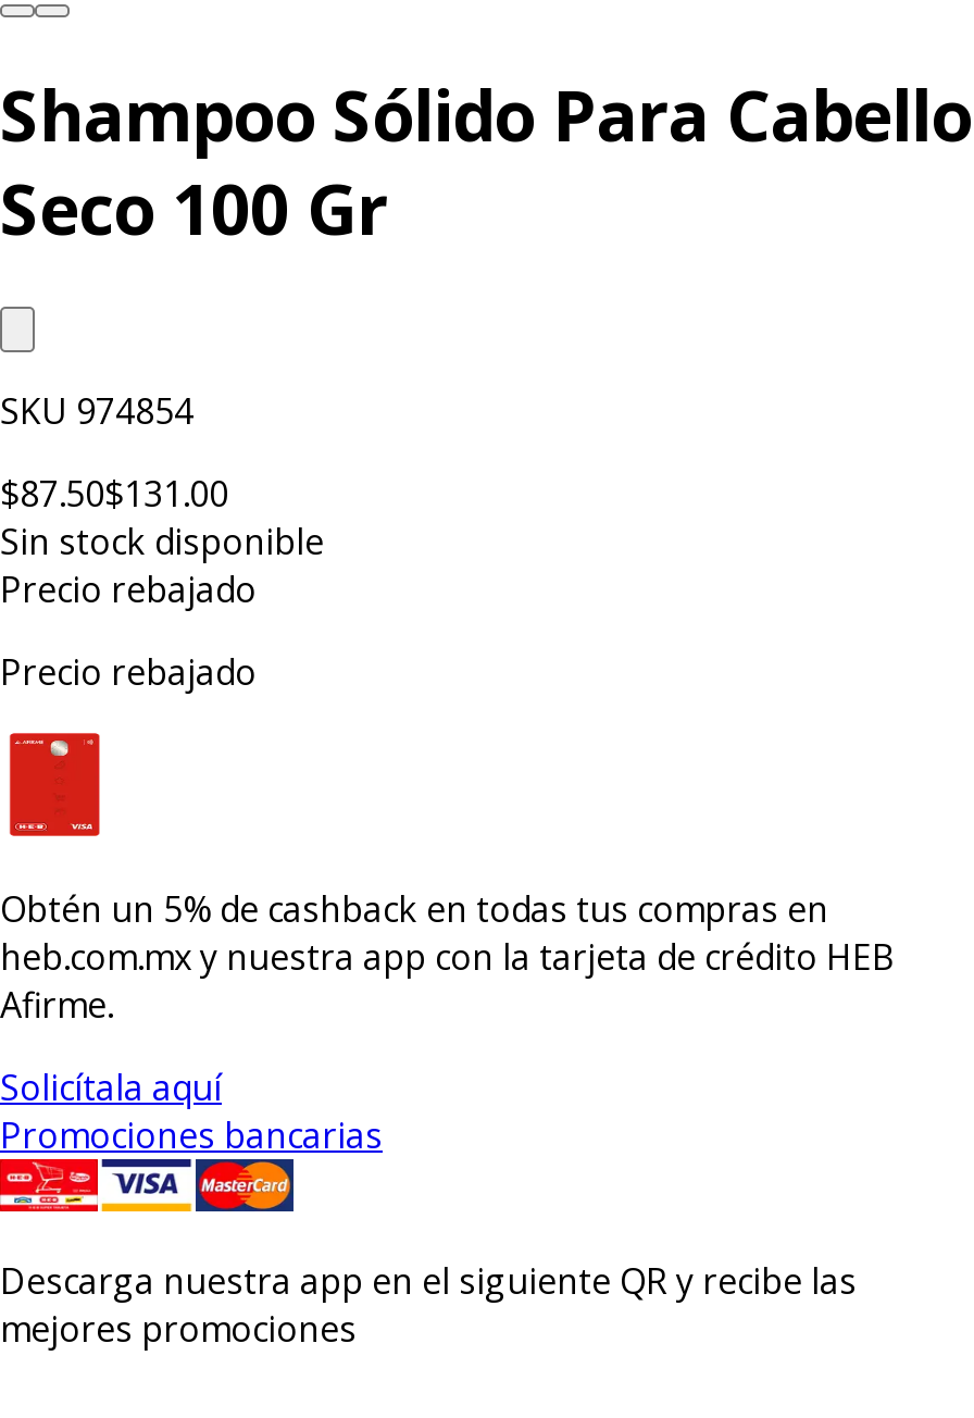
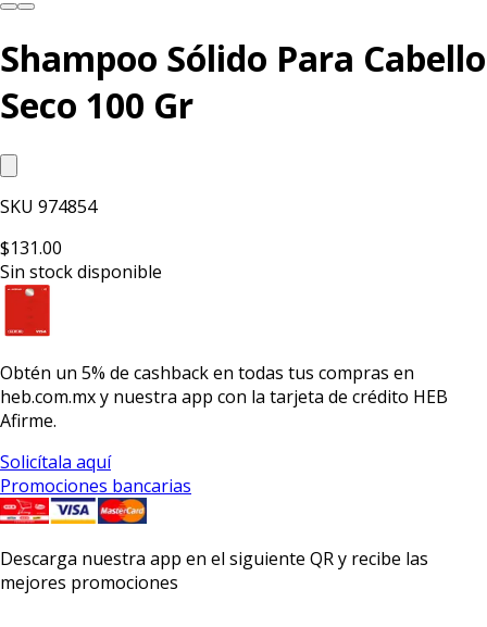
[0,470,228,517] $87.50$131.00 -> [0,236,62,260] $131.00
[0,565,257,696] Precio rebajado | Precio rebajado -> none

